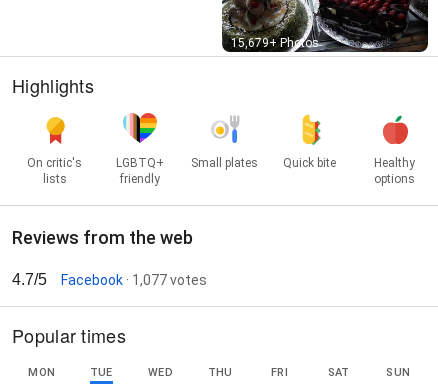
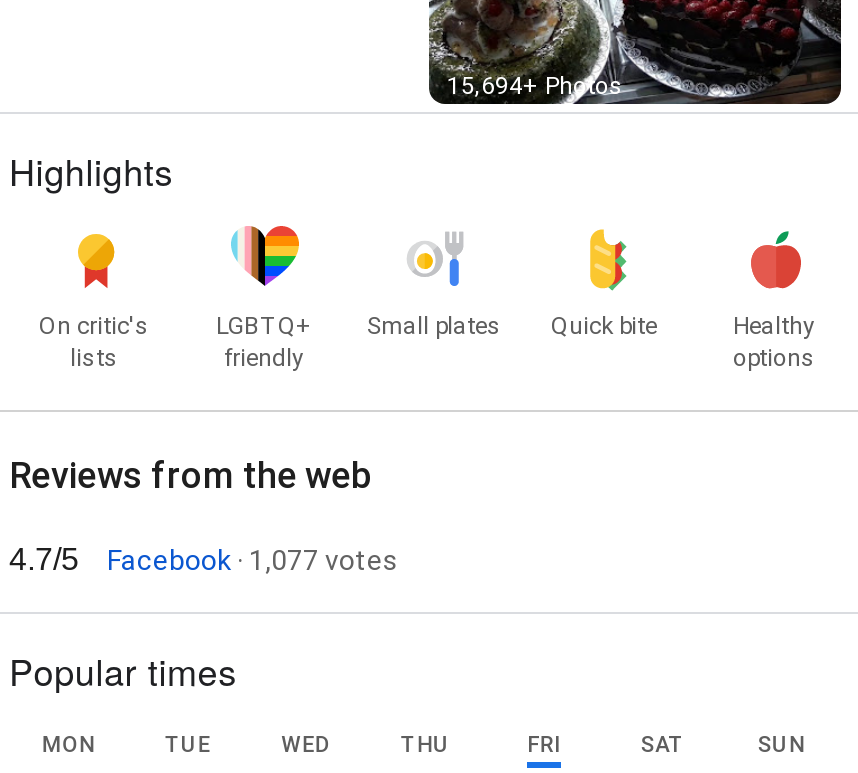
[231,36,319,50] 15,679+ Photos -> [447,72,623,100] 15,694+ Photos

